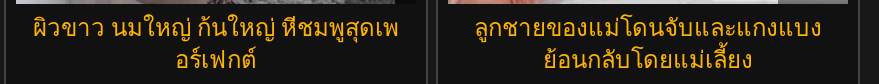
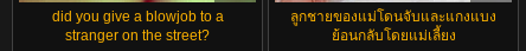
[33,14,399,74] ผิวขาว นมใหญ่ ก้นใหญ่ หีชมพูสุดเพ | อร์เฟกต์ -> [52,8,223,44] did you give a blowjob to a | stranger on the street?

